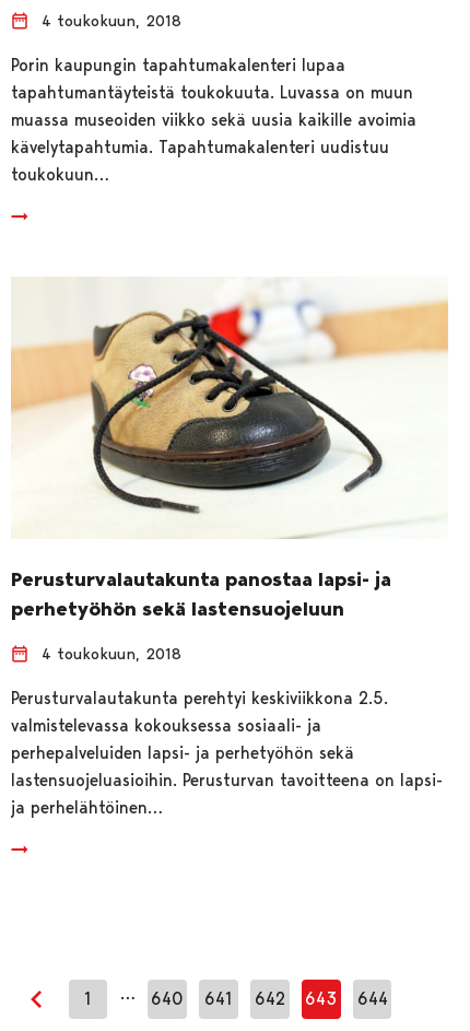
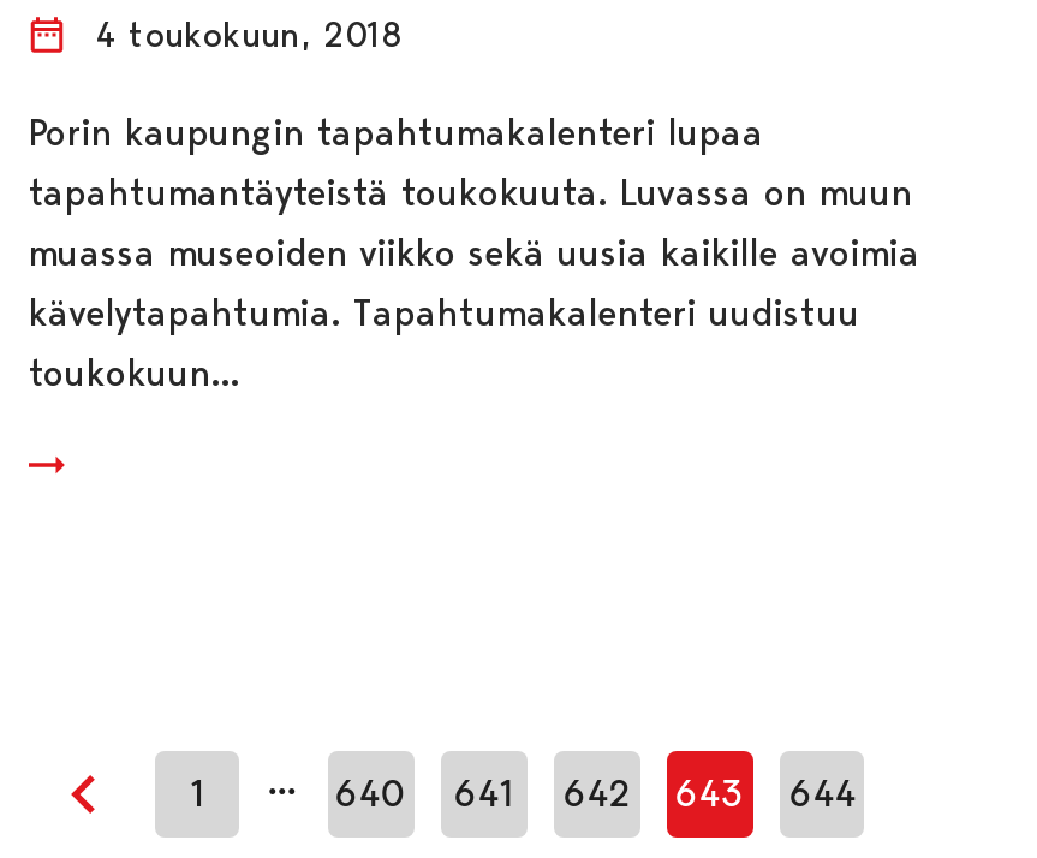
[10,278,449,818] [image] | Perusturvalautakunta panostaa lapsi- ja | perhetyöhön sekä lastensuojeluun | 4 toukokuun, 2018 | Perusturvalautakunta perehtyi keskiviikkona 2.5. | valmistelevassa kokouksessa sosiaali- ja | perhepalveluiden lapsi- ja perhetyöhön sekä | lastensuojeluasioihin. Perusturvan tavoitteena on lapsi- | ja perhelähtöinen… -> none

